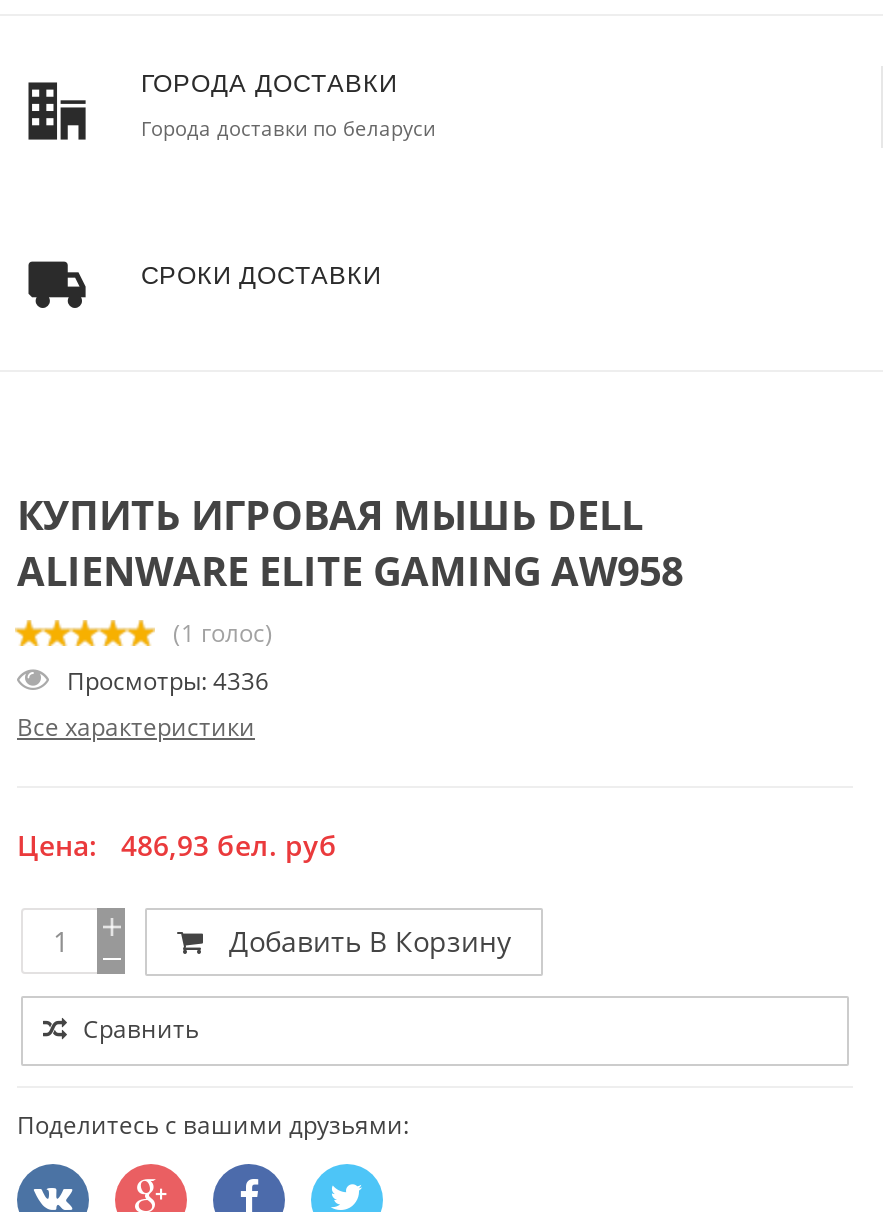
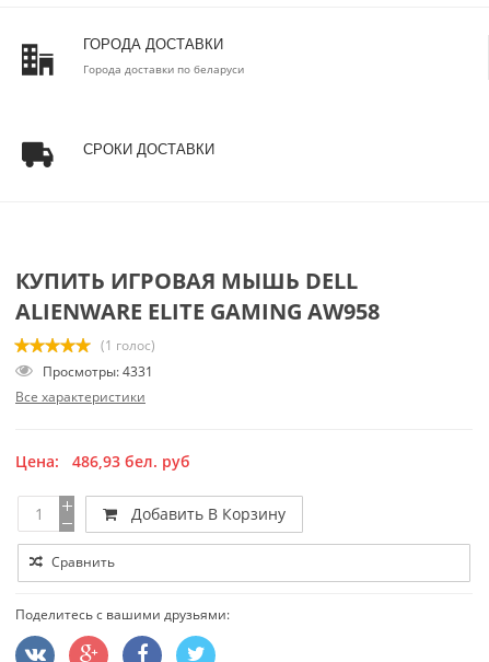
[49,665,269,699] Просмотры: 4336 -> [33,363,153,381] Просмотры: 4331

